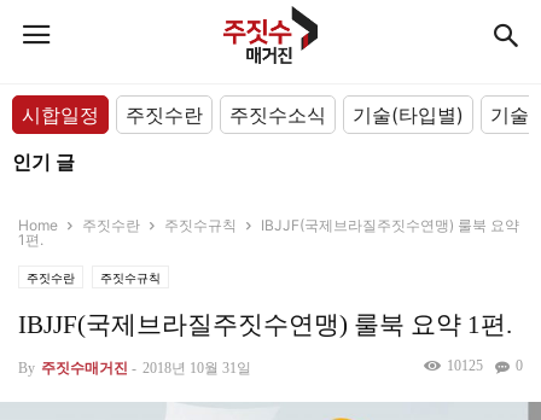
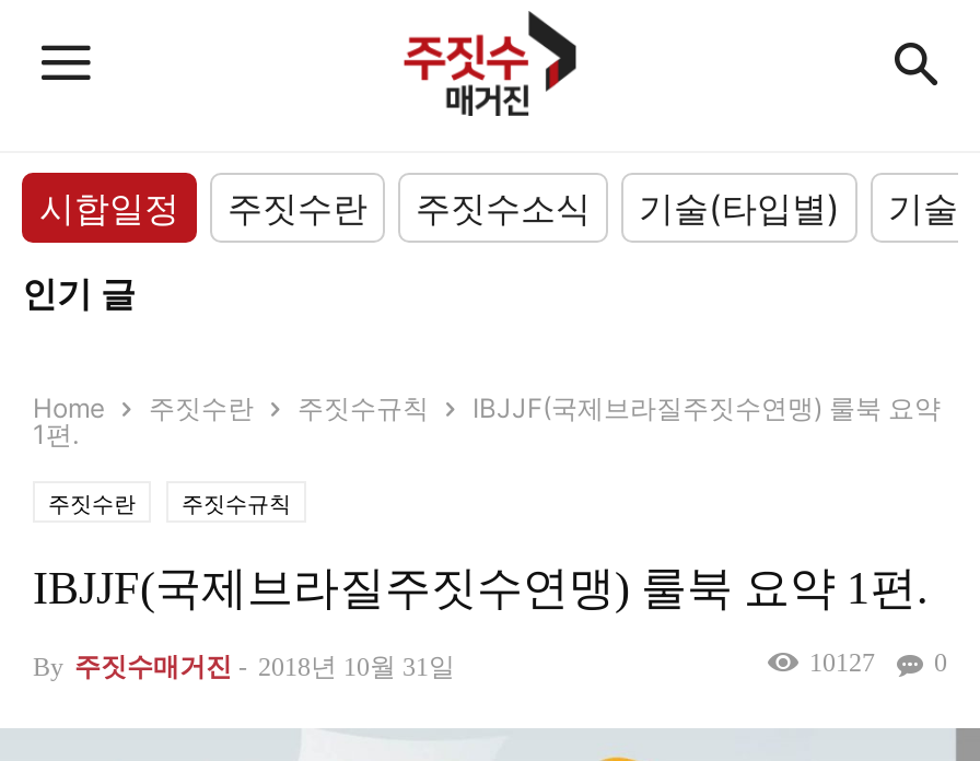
[447,357,523,374] 10125 0 -> [809,647,947,678] 10127 0

